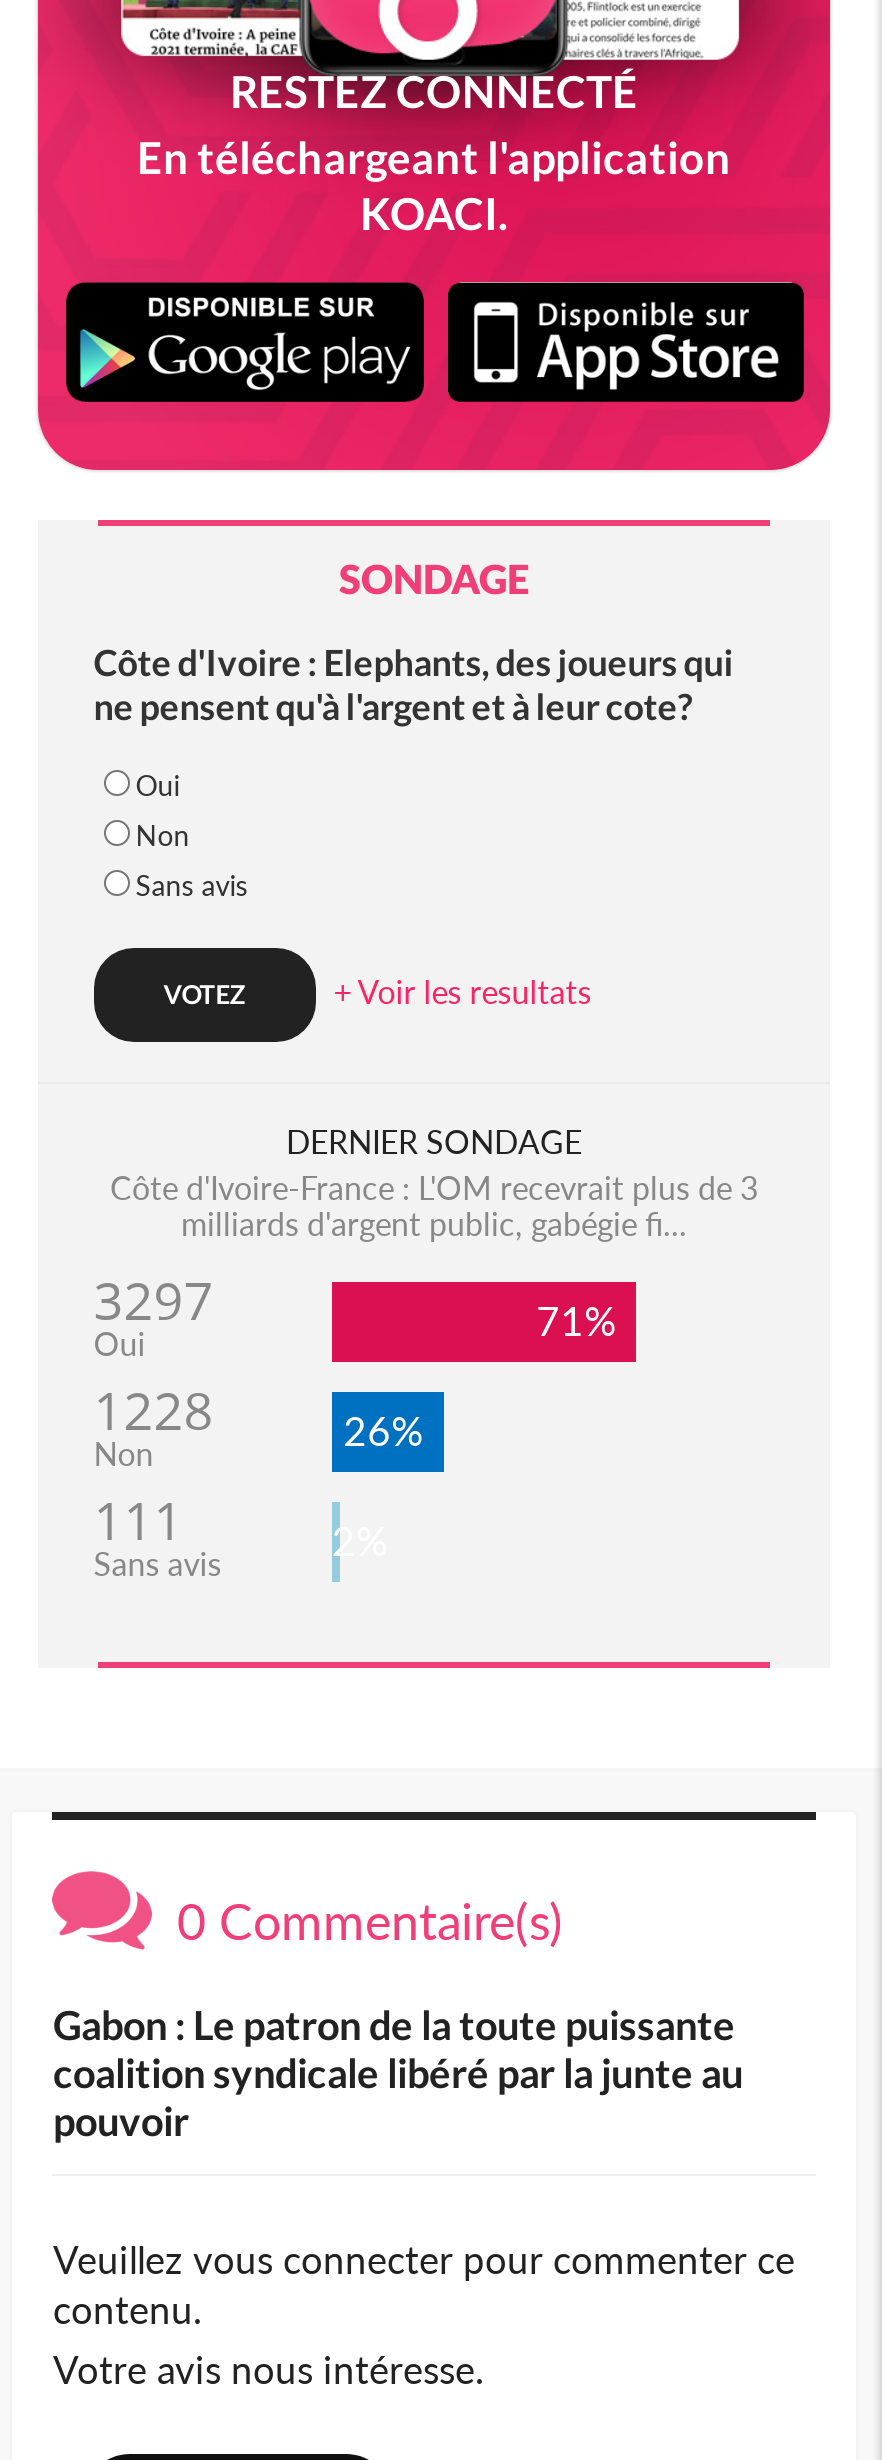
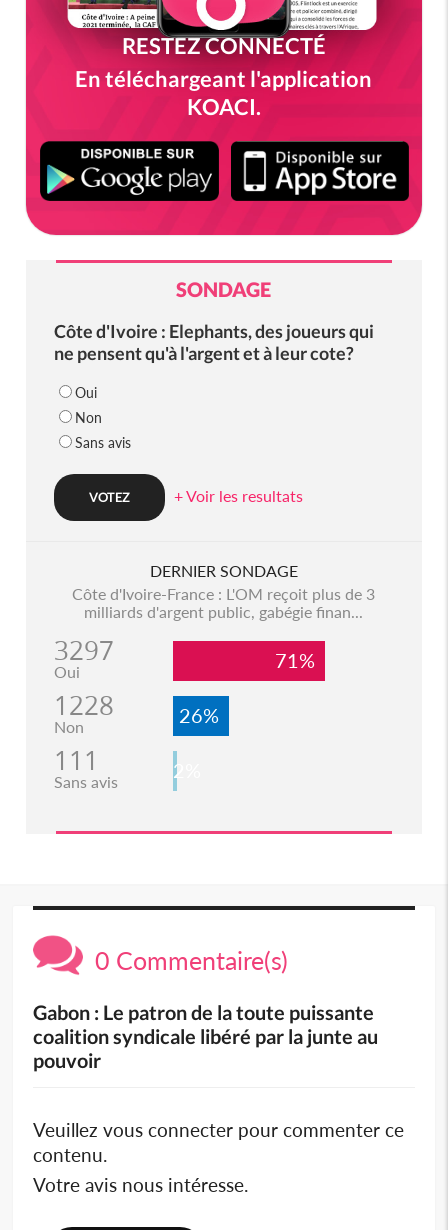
[110,1168,758,1206] Côte d'Ivoire-France : L'OM recevrait plus de 3 -> [72,584,375,603] Côte d'Ivoire-France : L'OM reçoit plus de 3
[181,1204,687,1242] milliards d'argent public, gabégie fi... -> [84,602,363,621] milliards d'argent public, gabégie finan...

